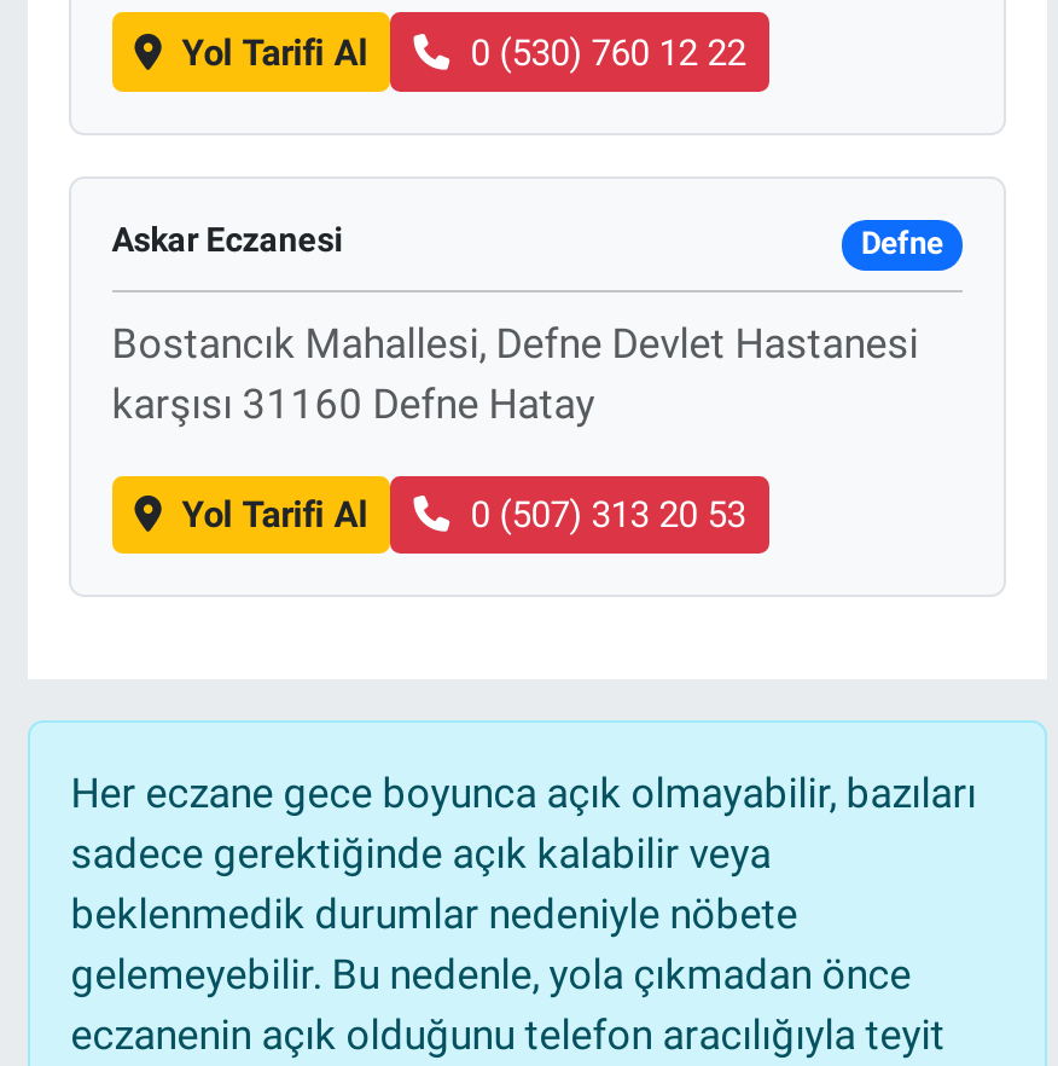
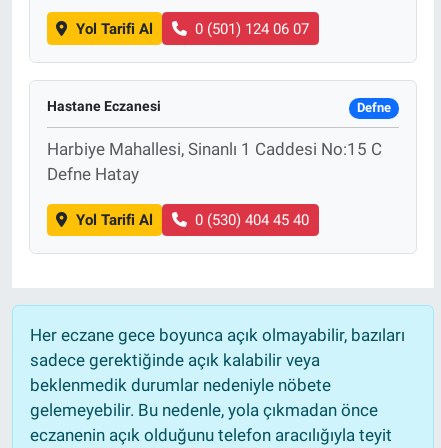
[470,30,746,74] 0 (530) 760 12 22 -> [195,20,309,38] 0 (501) 124 06 07
[112,220,344,258] Askar Eczanesi -> [47,98,161,114] Hastane Eczanesi
[112,319,919,427] Bostancık Mahallesi, Defne Devlet Hastanesi | karşısı 31160 Defne Hatay -> [47,139,382,184] Harbiye Mahallesi, Sinanlı 1 Caddesi No:15 C | Defne Hatay
[470,493,746,537] 0 (507) 313 20 53 -> [195,211,309,229] 0 (530) 404 45 40

